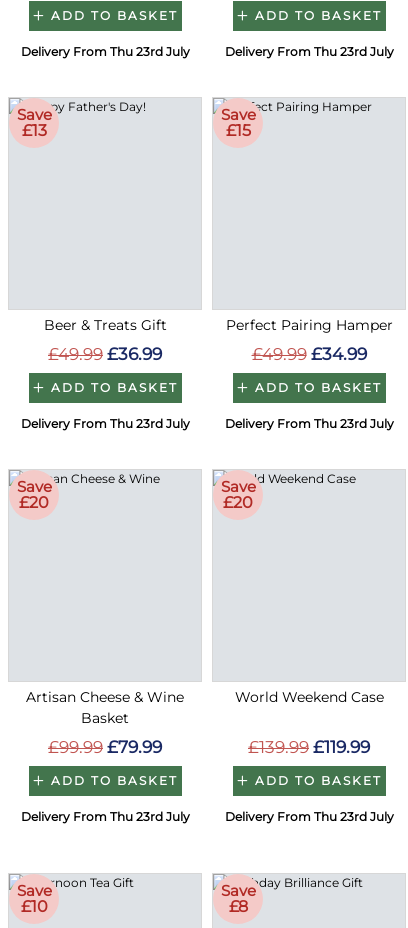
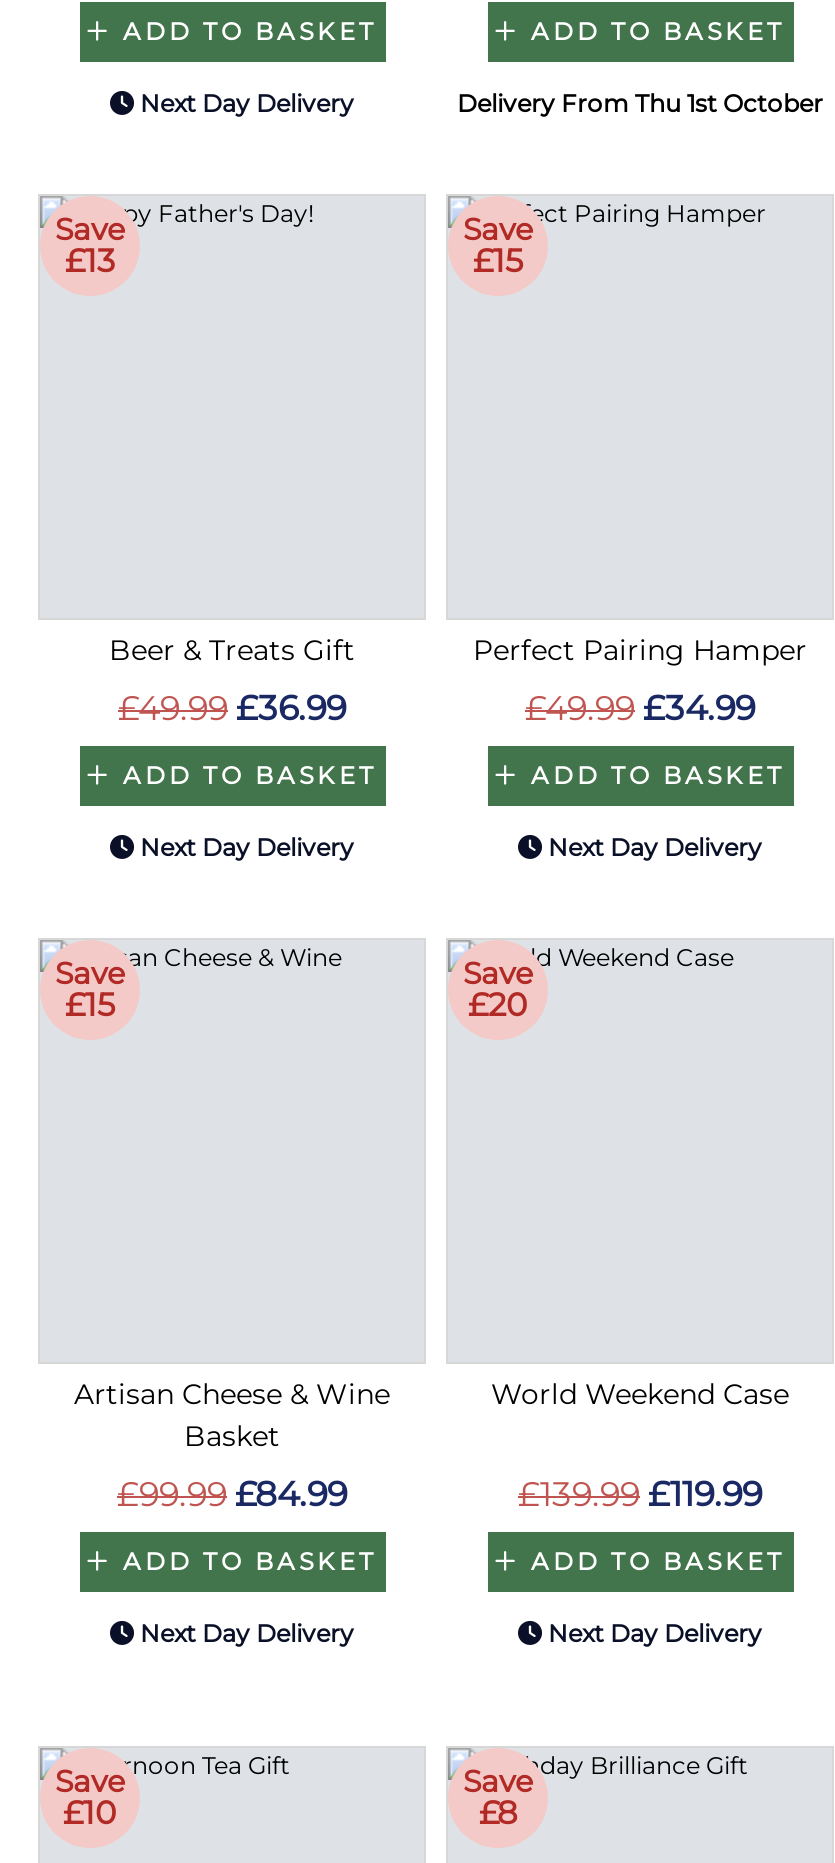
[20,44,189,59] Delivery From Thu 23rd July -> [134,88,354,118] Next Day Delivery
[224,44,393,59] Delivery From Thu 23rd July -> [457,88,823,118] Delivery From Thu 1st October
[20,416,189,431] Delivery From Thu 23rd July -> [134,831,354,861] Next Day Delivery
[224,416,393,431] Delivery From Thu 23rd July -> [542,831,762,861] Next Day Delivery
[19,493,49,512] £20 -> [65,987,115,1025] £15
[48,737,162,757] £99.99 £79.99 -> [117,1473,347,1513] £99.99 £84.99
[20,809,189,824] Delivery From Thu 23rd July -> [134,1617,354,1647] Next Day Delivery
[224,809,393,824] Delivery From Thu 23rd July -> [542,1617,762,1647] Next Day Delivery

